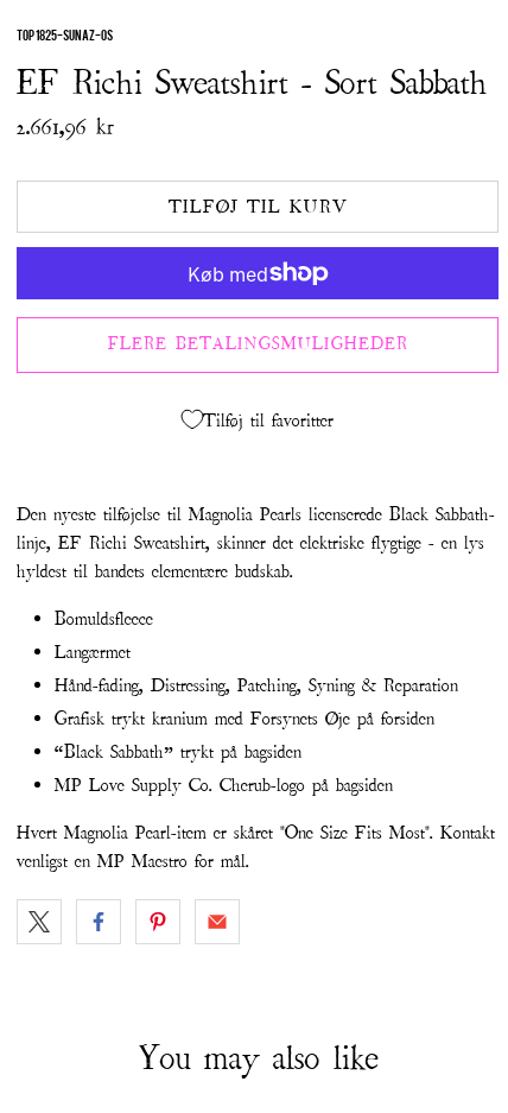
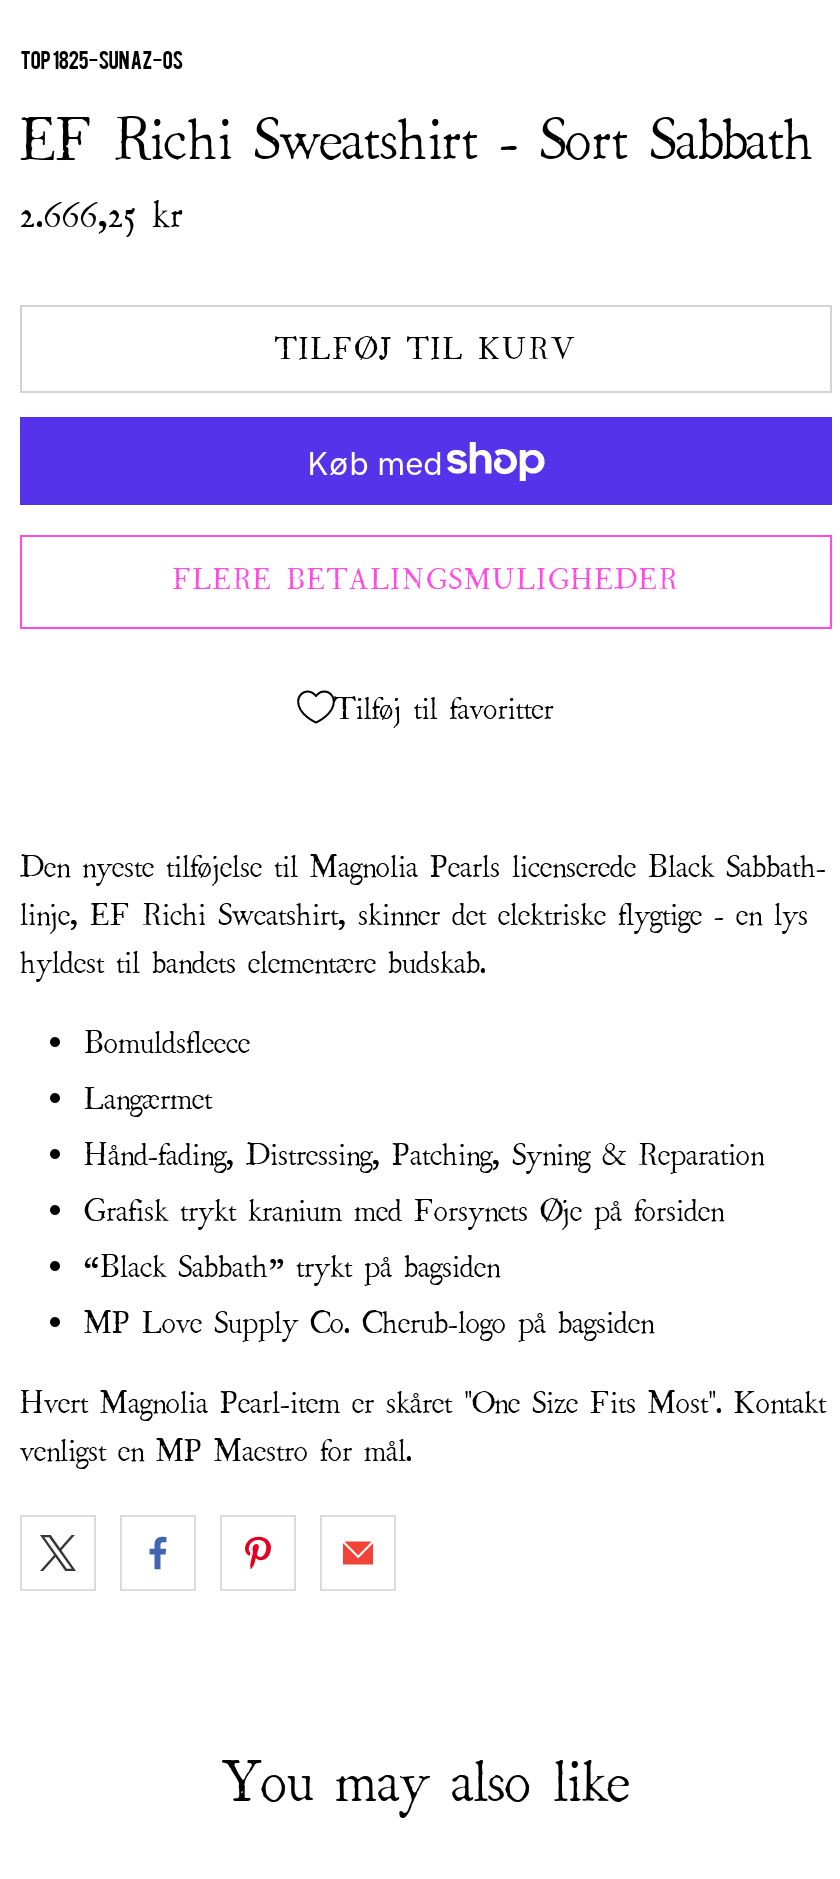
[17,113,115,141] 2.661,96 kr -> [20,191,184,239] 2.666,25 kr

